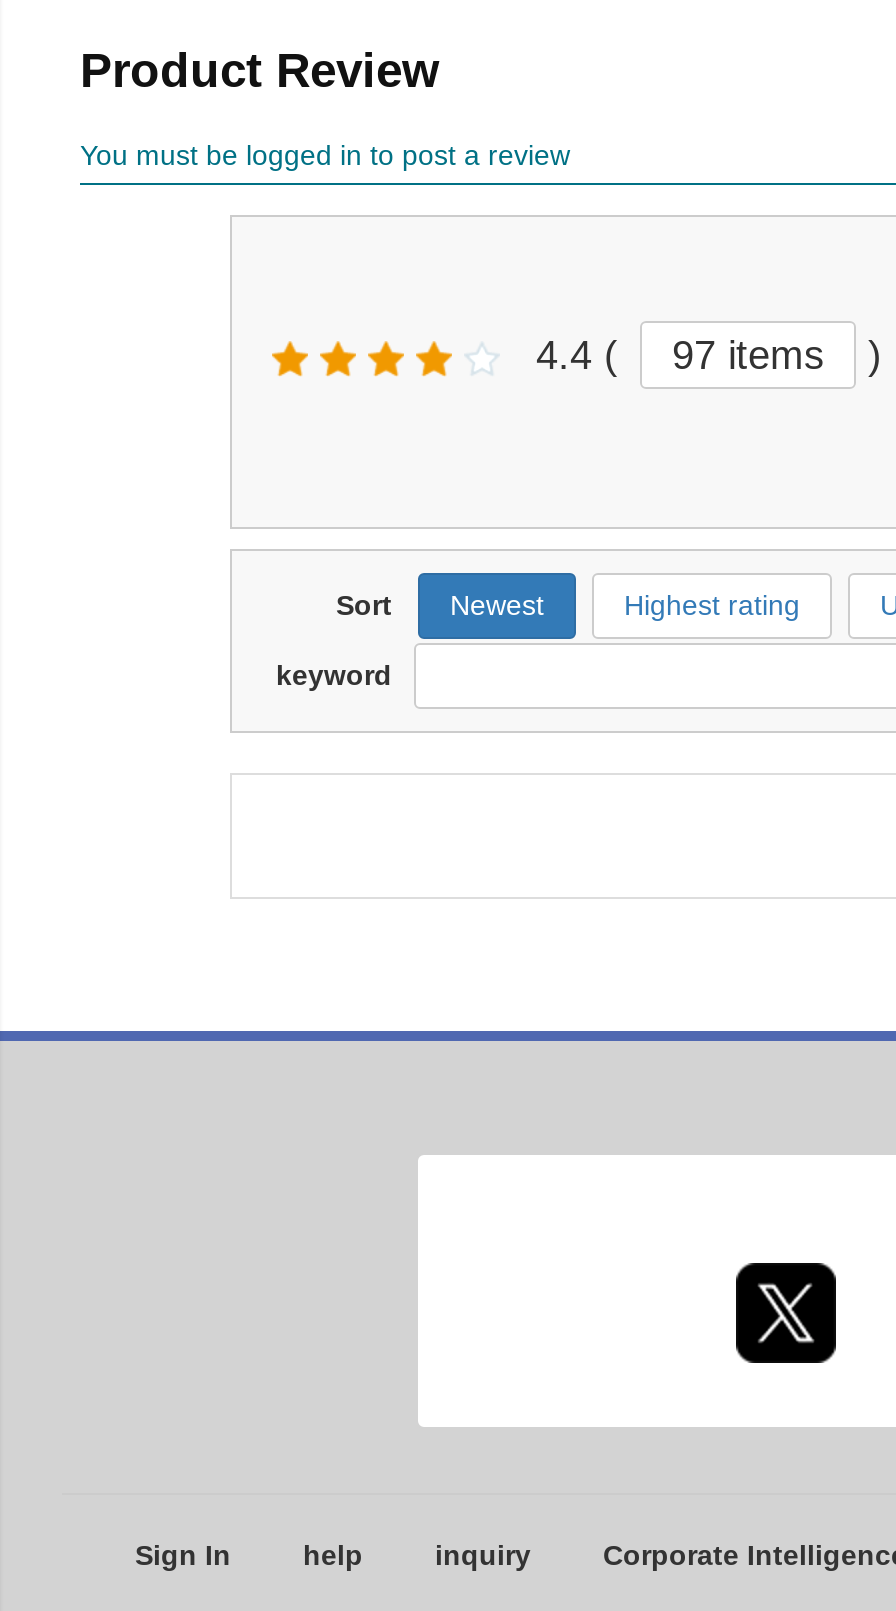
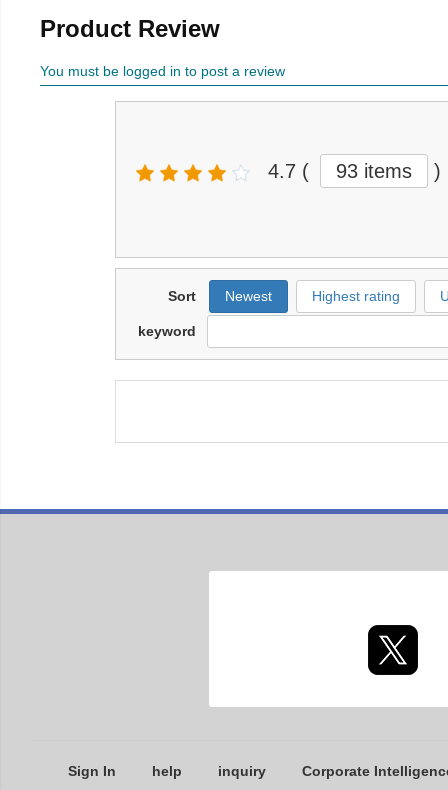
[524,334,630,378] 4.4 ( -> [262,160,315,182] 4.7 (
[672,334,824,378] 97 items -> [336,160,412,182] 93 items

